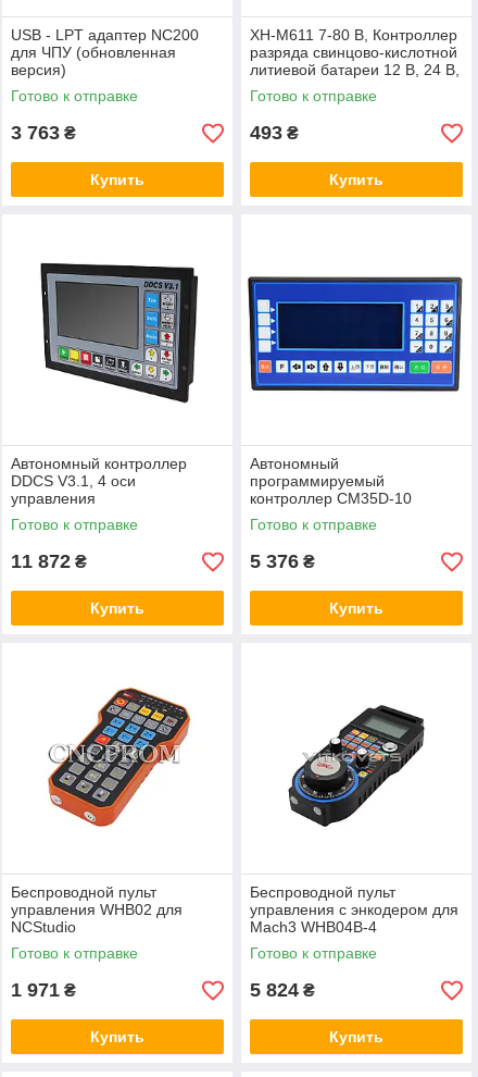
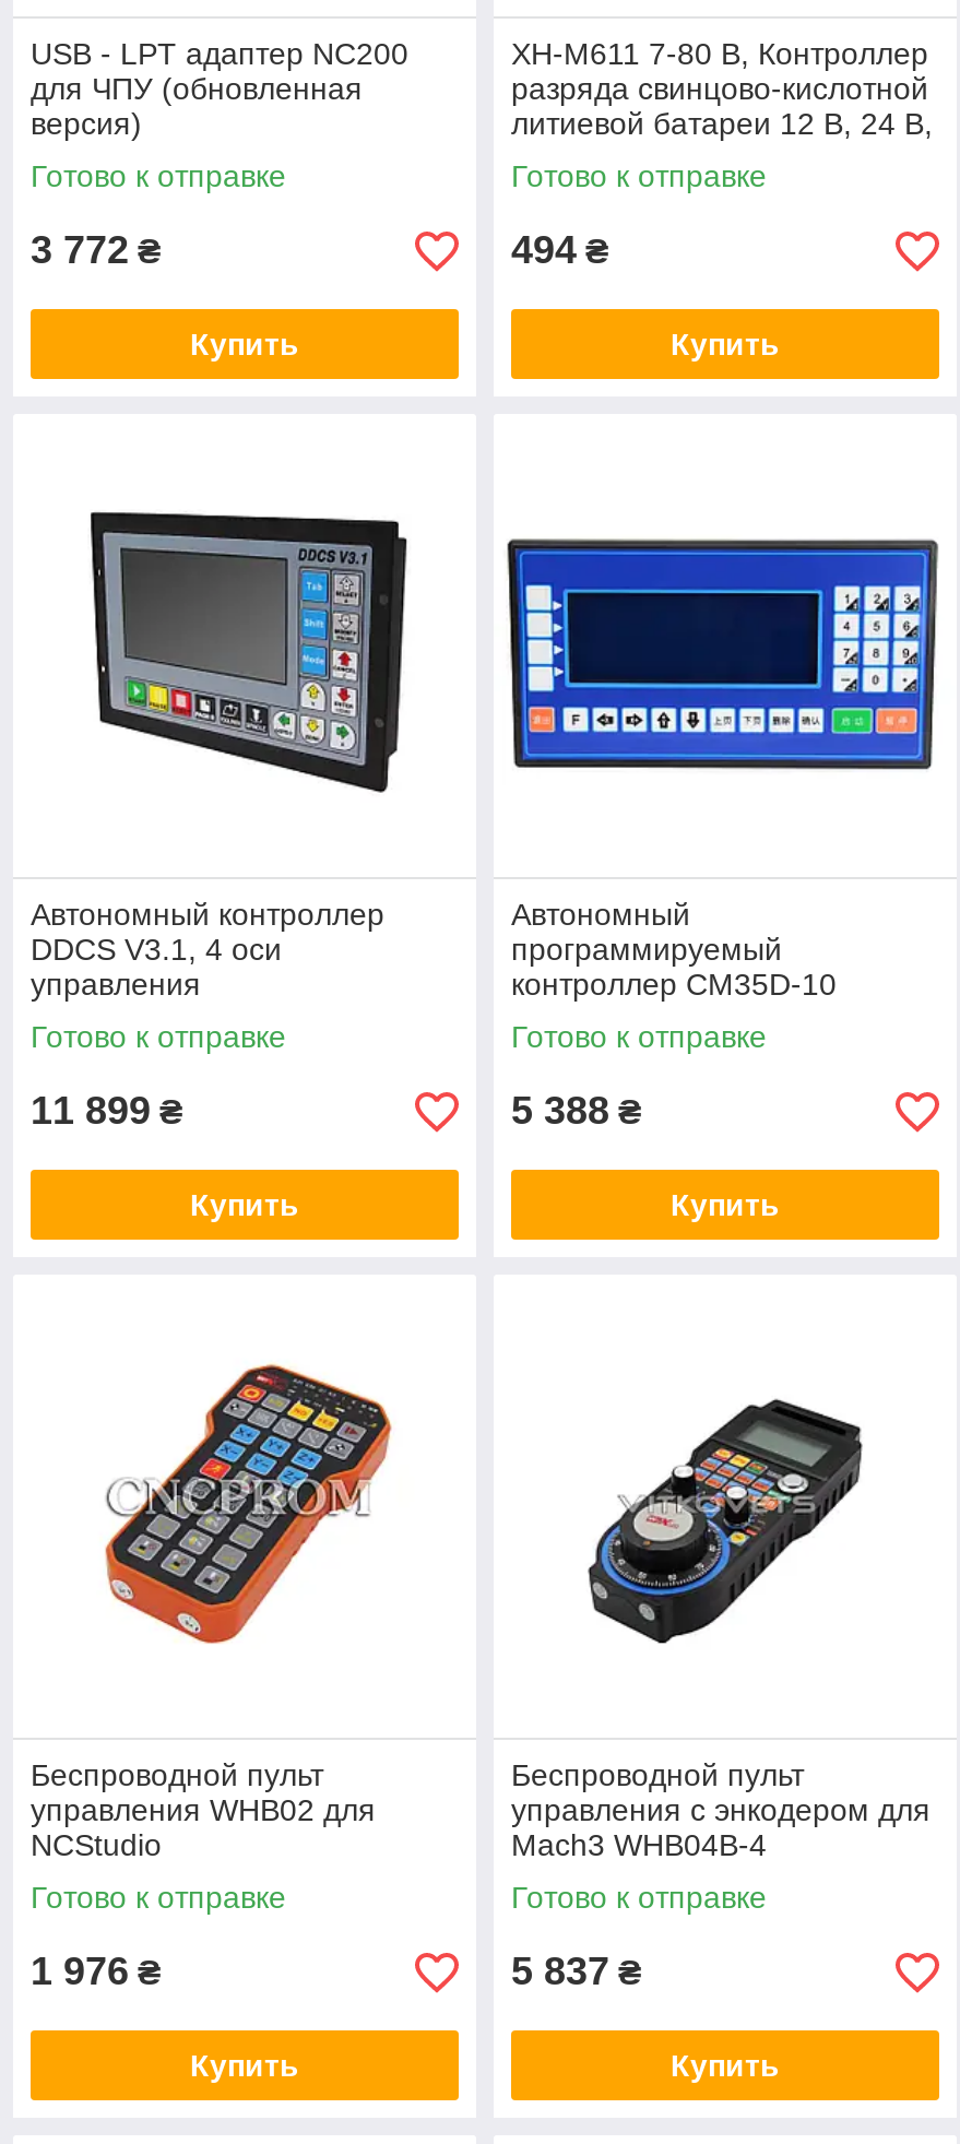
[11,122,76,144] 3 763 ₴ -> [31,228,162,272] 3 772 ₴
[250,122,299,144] 493 ₴ -> [511,228,609,272] 494 ₴
[11,550,87,572] 11 872 ₴ -> [31,1089,183,1133] 11 899 ₴
[250,550,315,572] 5 376 ₴ -> [511,1089,642,1133] 5 388 ₴
[11,979,76,1001] 1 971 ₴ -> [31,1950,162,1993] 1 976 ₴
[250,979,315,1001] 5 824 ₴ -> [511,1950,642,1993] 5 837 ₴

